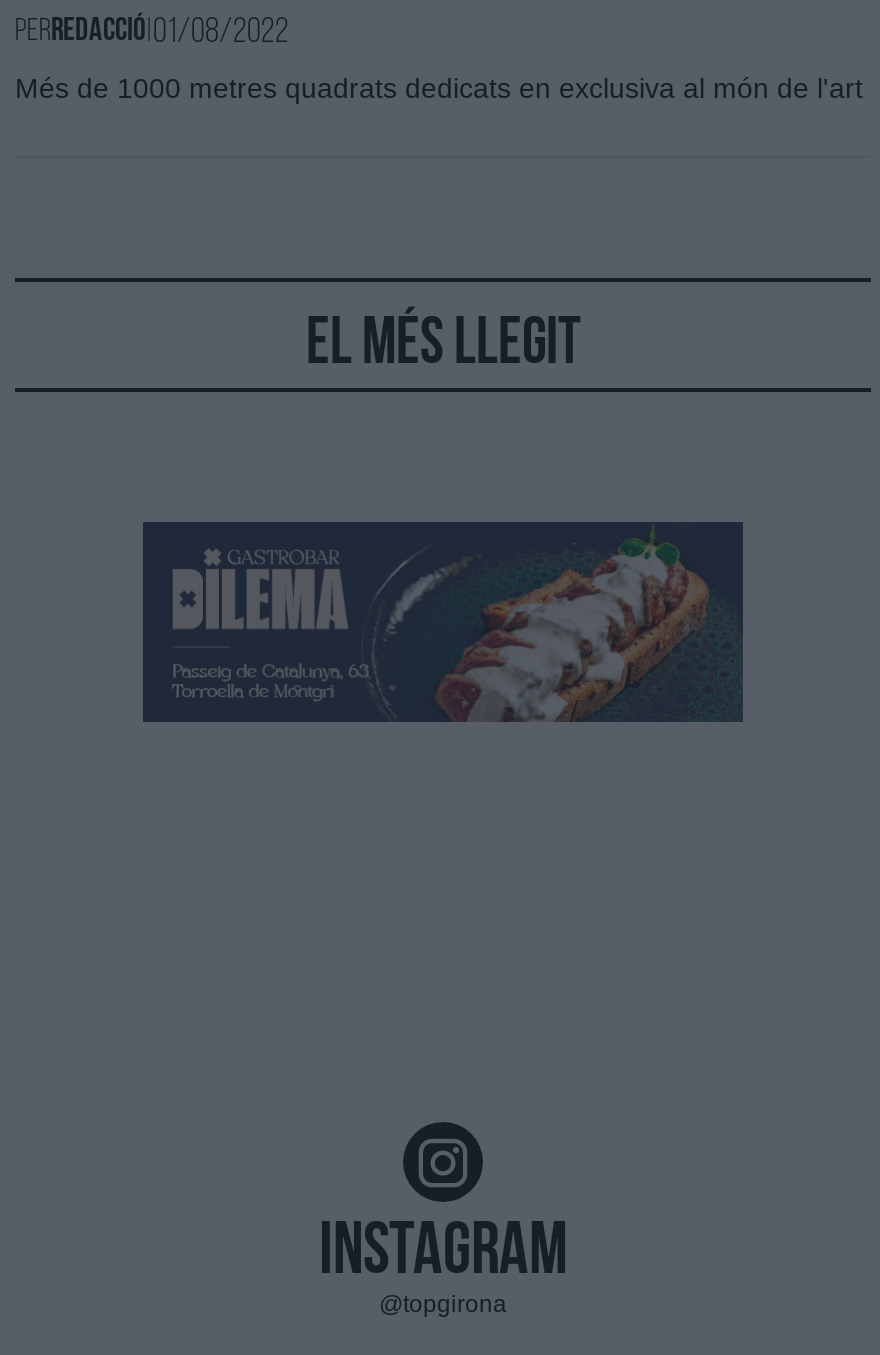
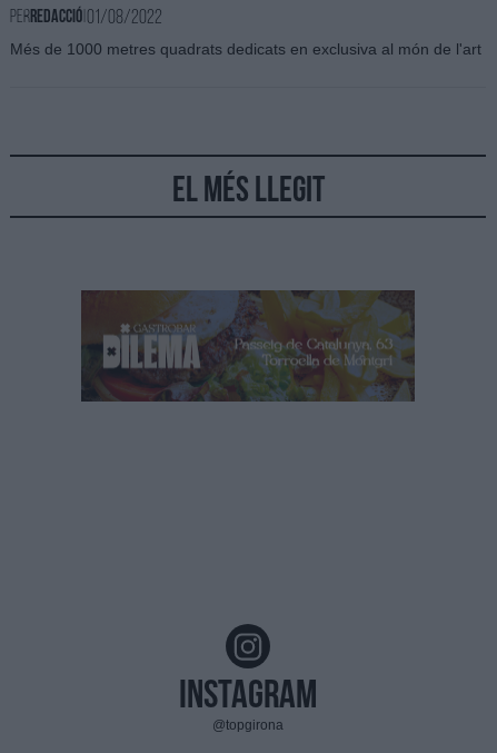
[143,522,743,722] [image] -> [81,290,415,402] [image]

